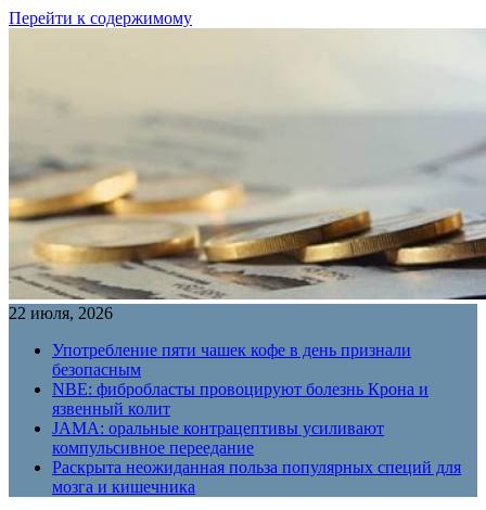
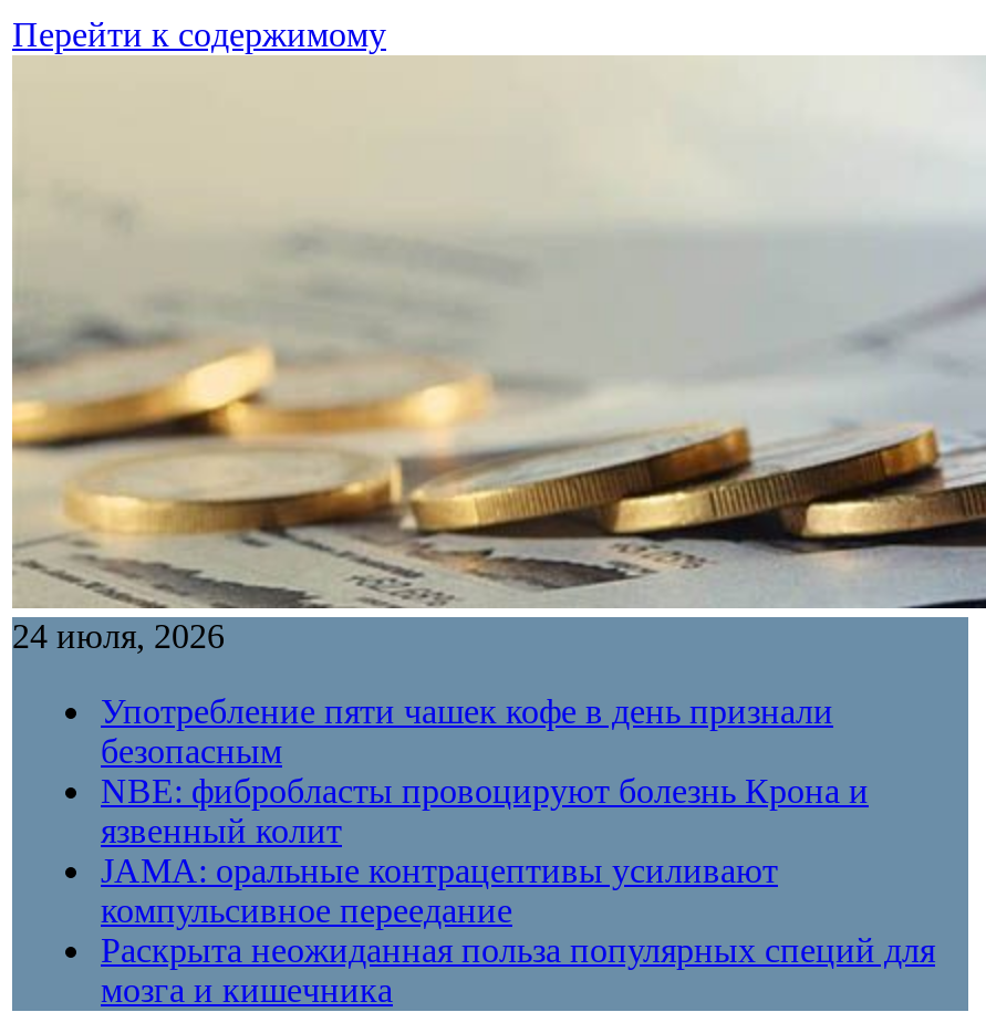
[9,304,113,322] 22 июля, 2026 -> [12,617,225,655] 24 июля, 2026

